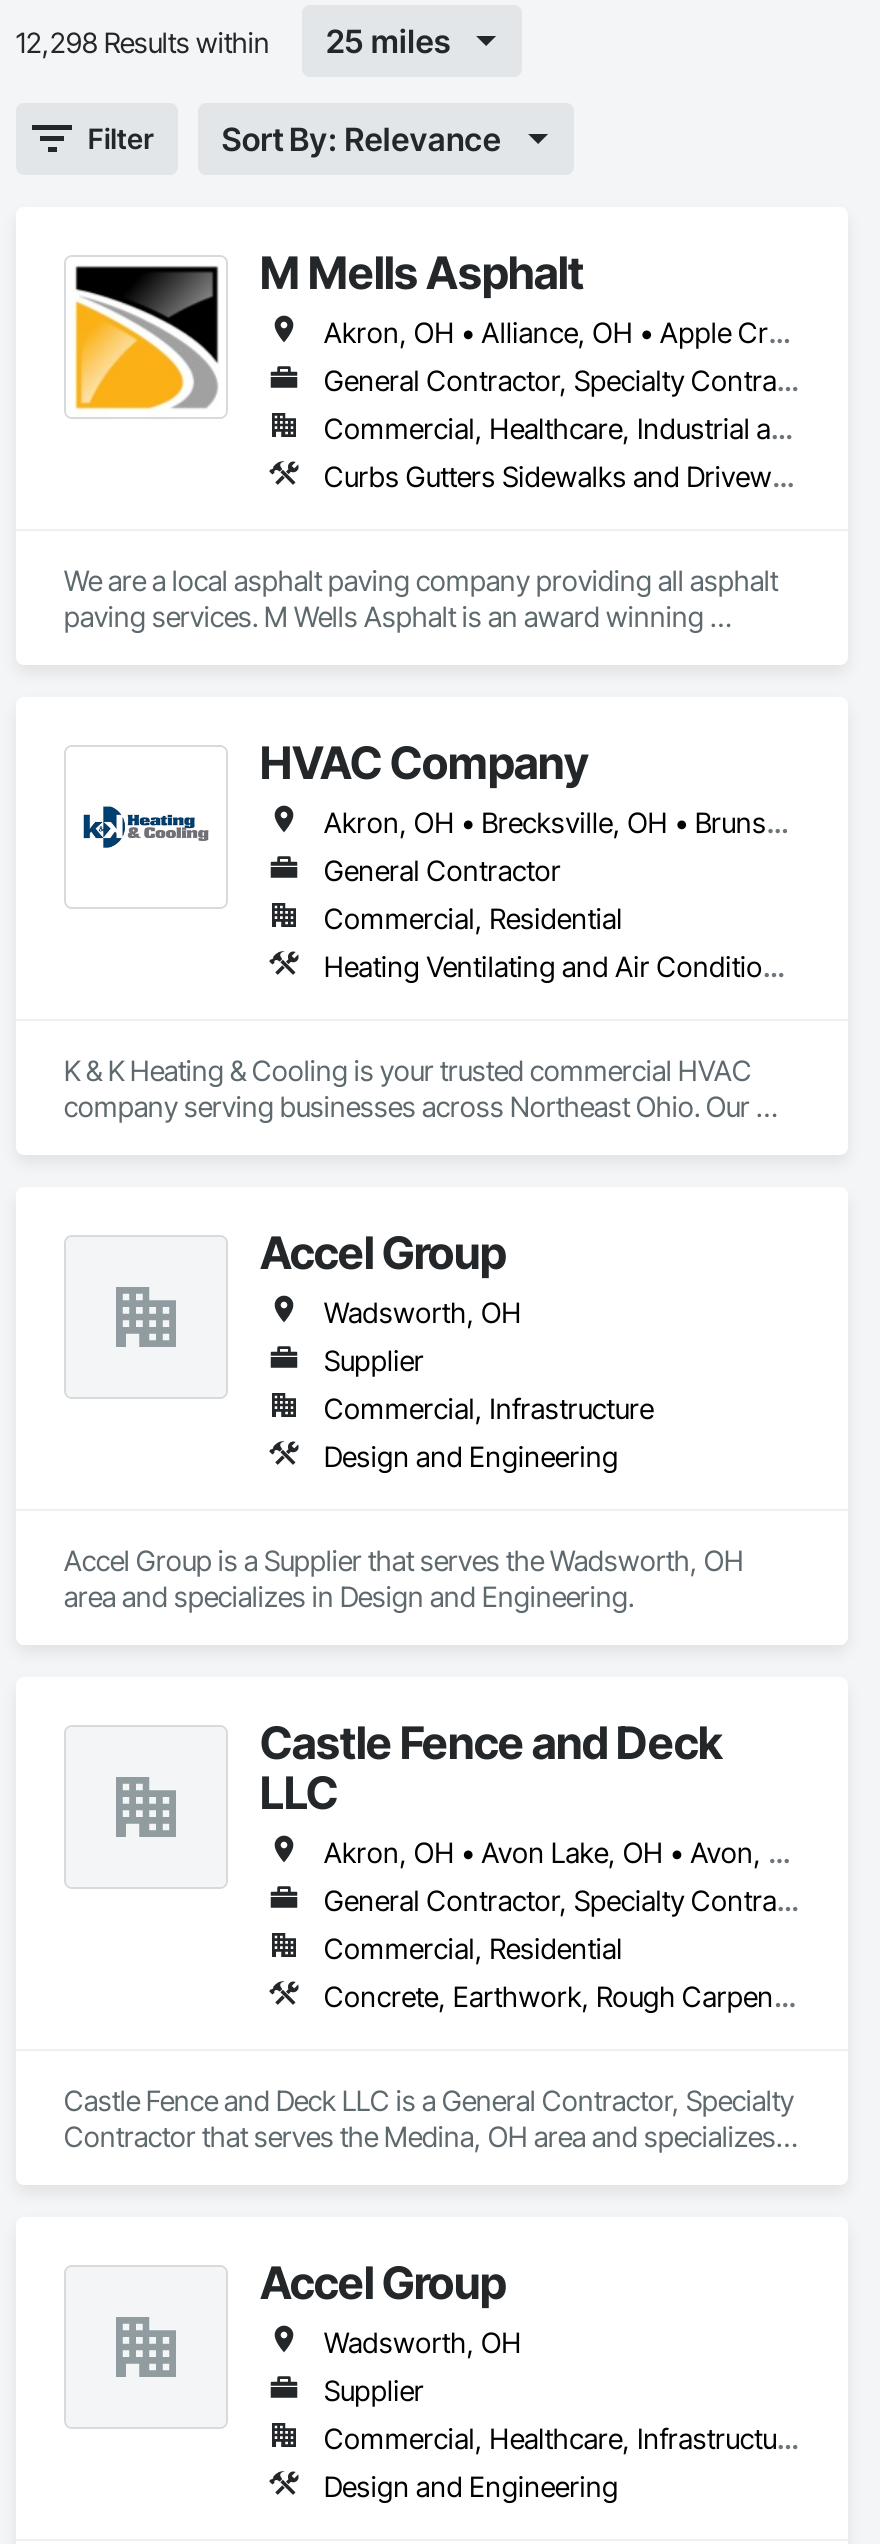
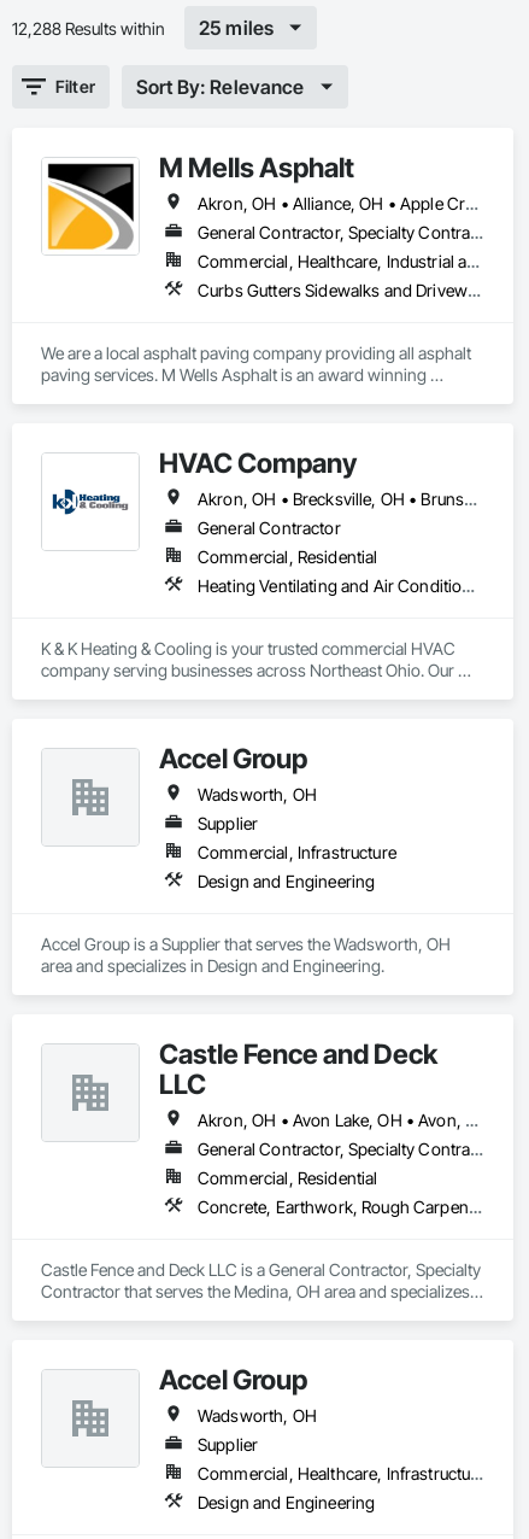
[16,24,270,58] 12,298 Results within -> [12,17,165,38] 12,288 Results within

